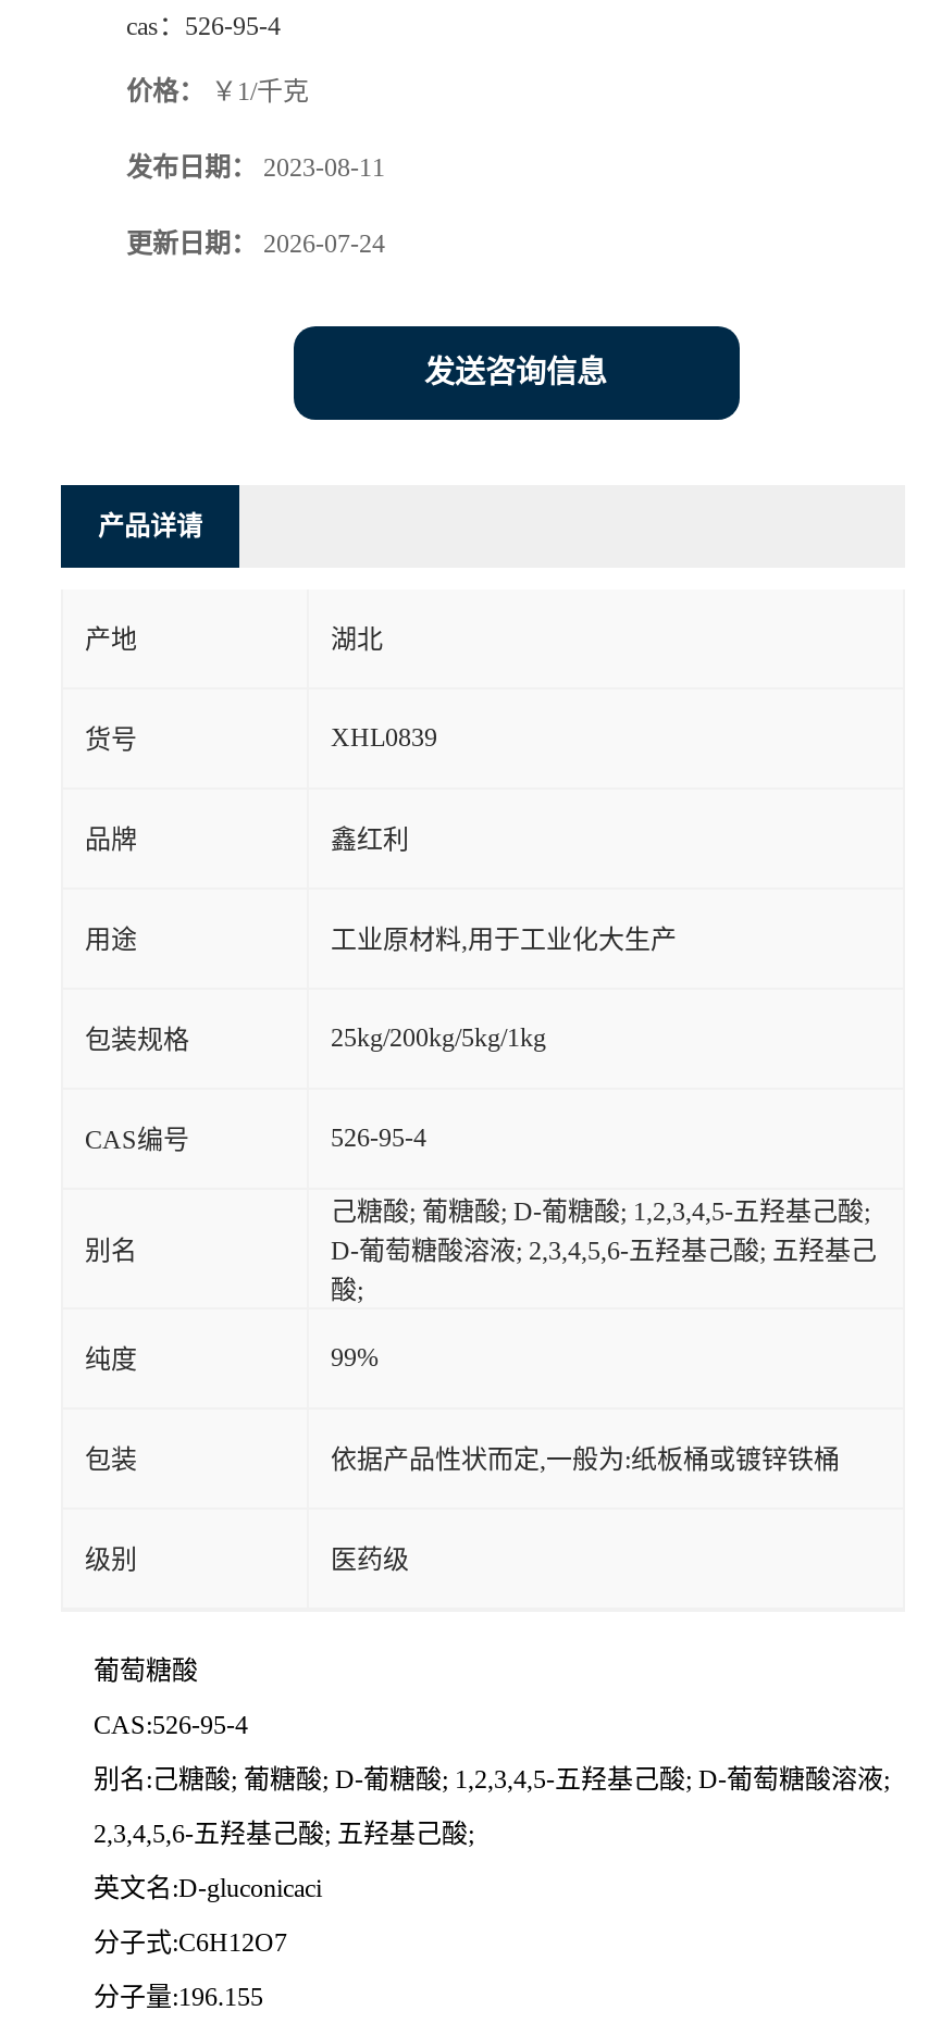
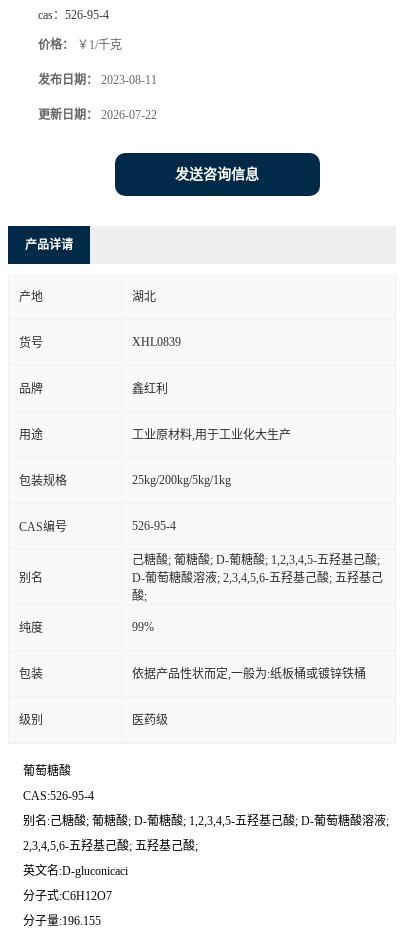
[126,229,385,260] 更新日期：2026-07-24 -> [38,108,157,122] 更新日期：2026-07-22

